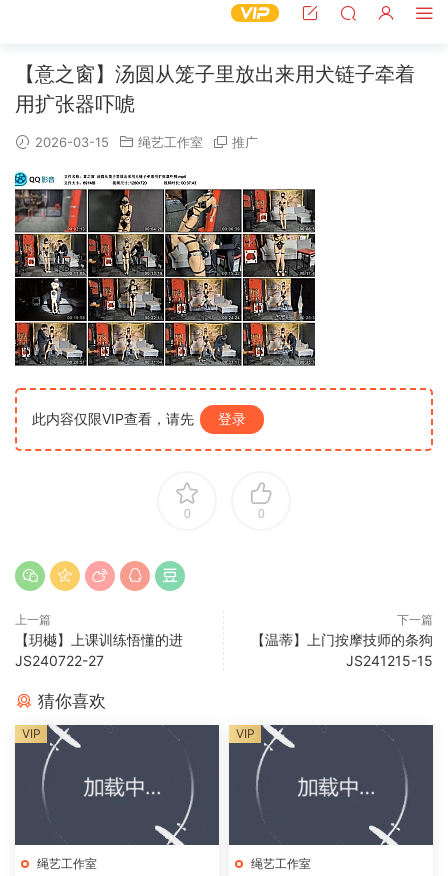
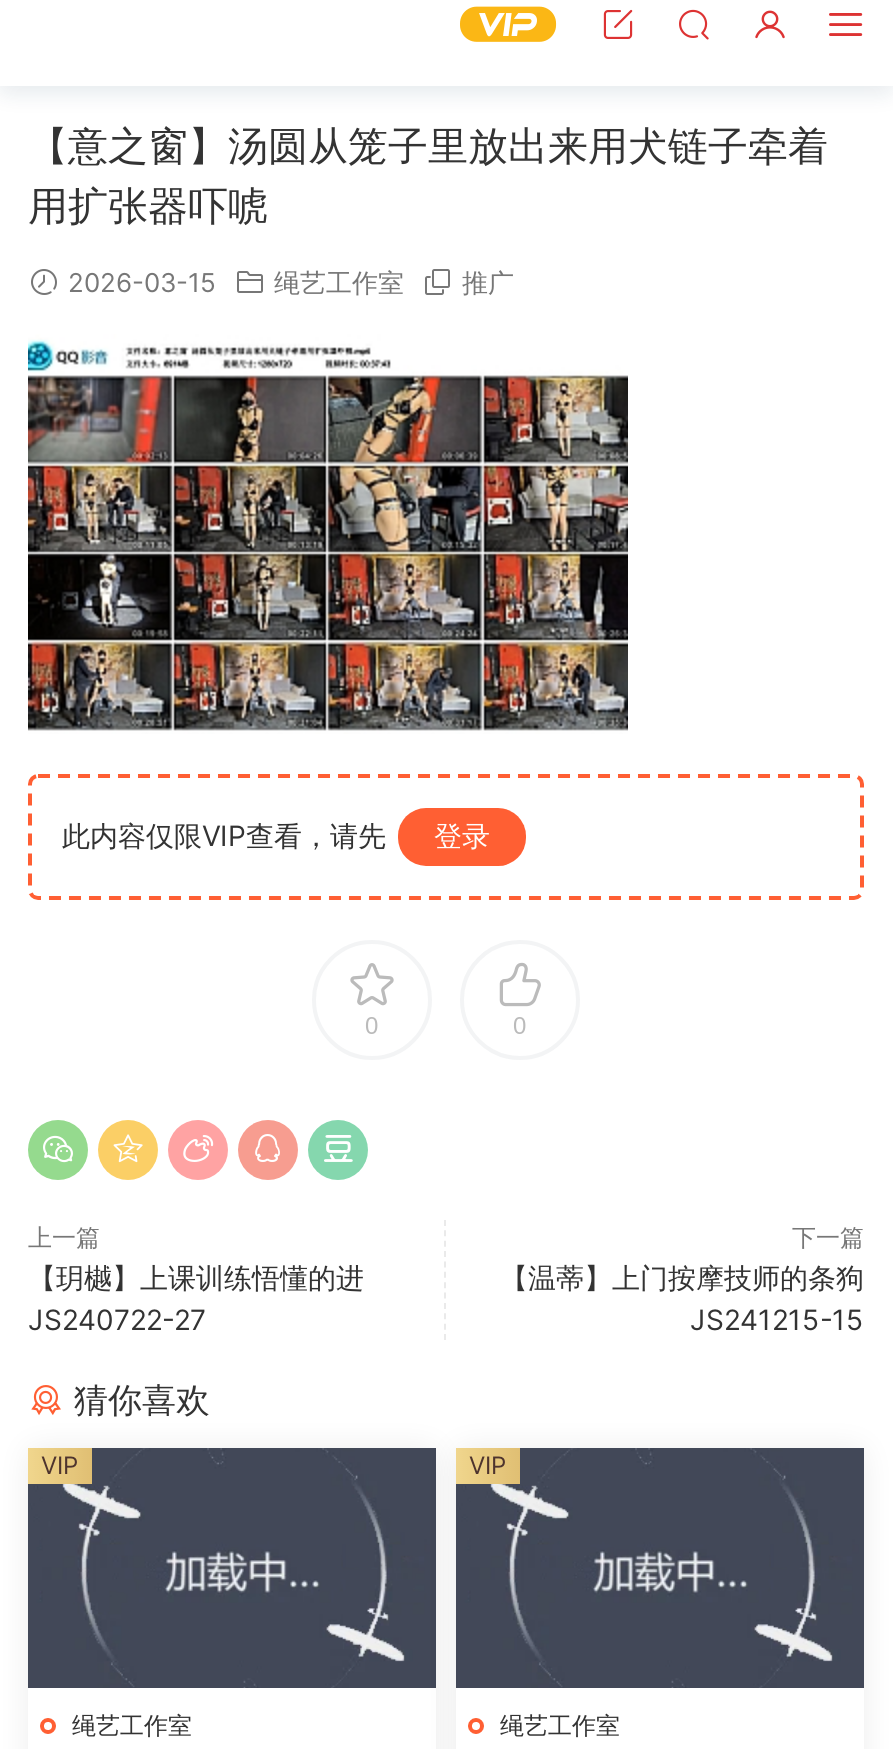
[33,725,81,768] [image] -> [62,1446,158,1536] [image]
[247,725,295,768] [image] -> [490,1446,586,1536] [image]
[154,806,203,845] [image] -> [308,1608,406,1690] [image]
[368,806,417,845] [image] -> [736,1608,834,1690] [image]

